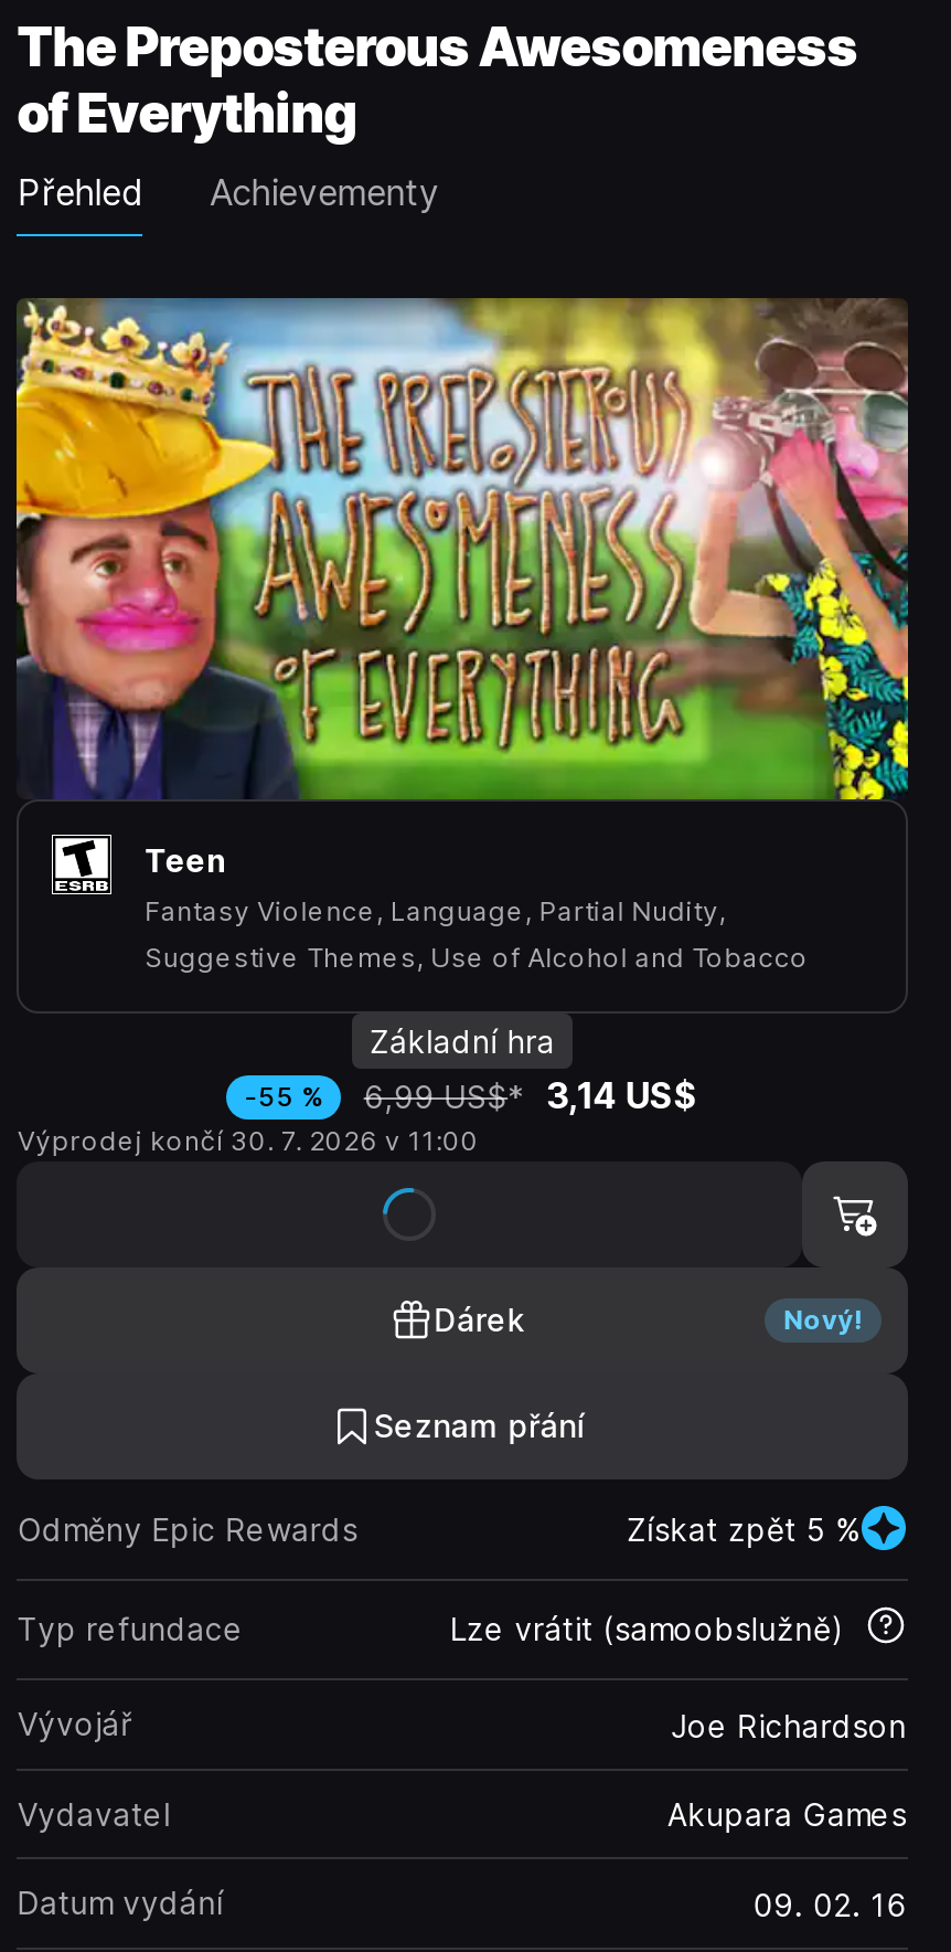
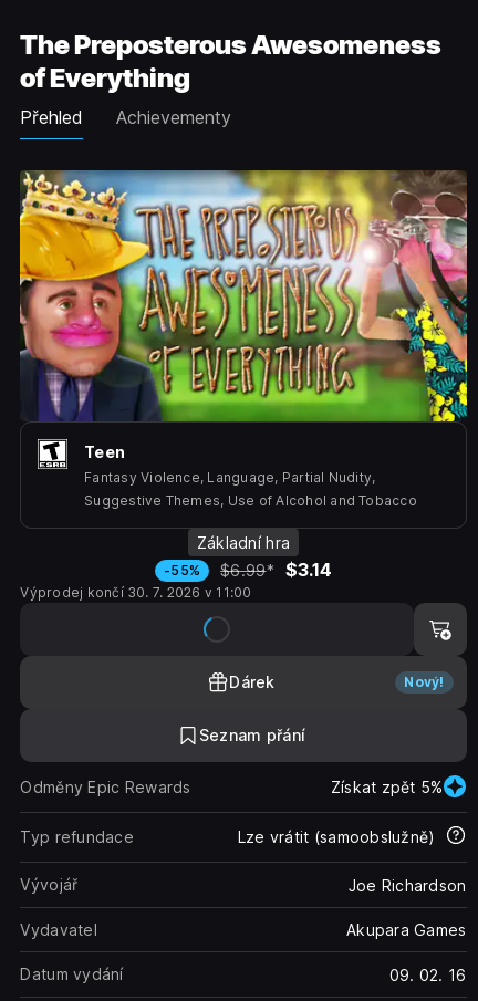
[244,1073,698,1117] -55 % | 6,99 US$* 3,14 US$ -> [164,558,332,580] -55% | $6.99* $3.14
[626,1510,861,1548] Získat zpět 5 % -> [331,777,443,796] Získat zpět 5%

